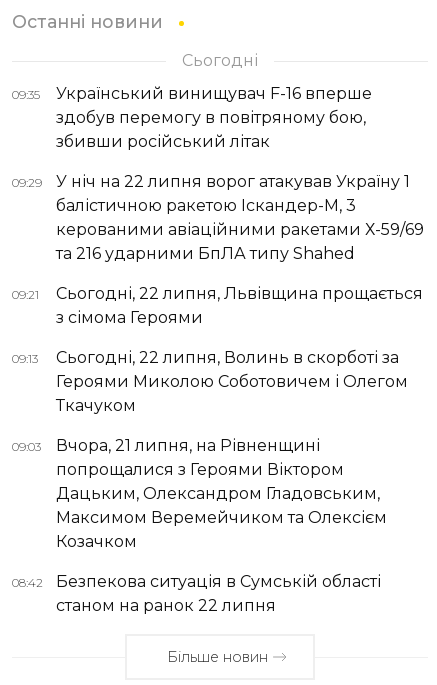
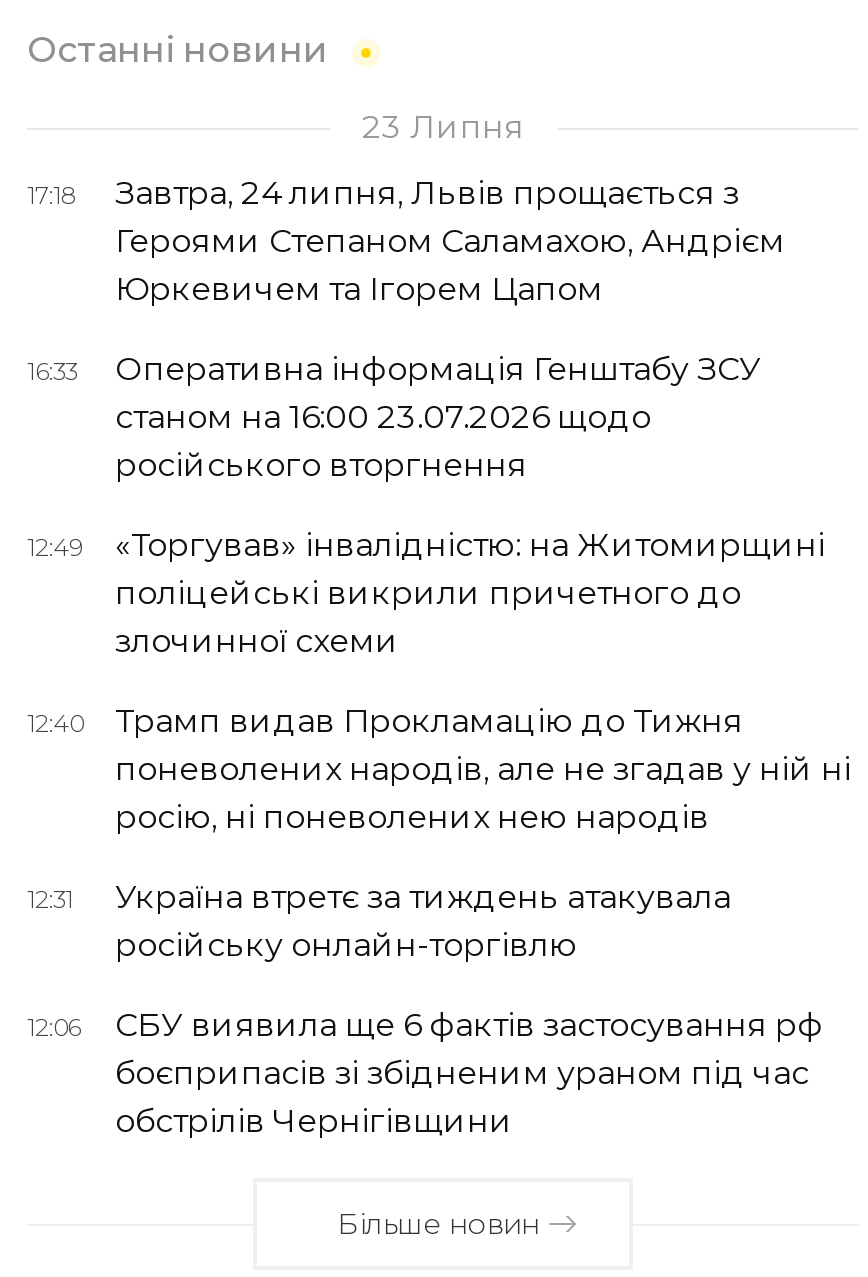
[182,51,258,70] Сьогодні -> [362,107,524,145] 23 Липня
[12,84,372,151] 09:35 | Український винищувач F-16 вперше | здобув перемогу в повітряному бою, | збивши російський літак -> [27,173,785,307] 17:18 | Завтра, 24 липня, Львів прощається з | Героями Степаном Саламахою, Андрієм | Юркевичем та Ігорем Цапом
[12,172,424,263] 09:29 | У ніч на 22 липня ворог атакував Україну 1 | балістичною ракетою Іскандер-М, 3 | керованими авіаційними ракетами Х-59/69 | та 216 ударними БпЛА типу Shahed -> [27,349,761,483] 16:33 | Оперативна інформація Генштабу ЗСУ | станом на 16:00 23.07.2026 щодо | російського вторгнення
[12,284,423,327] 09:21 | Сьогодні, 22 липня, Львівщина прощається | з сімома Героями -> [27,525,825,659] 12:49 | «Торгував» інвалідністю: на Житомирщині | поліцейські викрили причетного до | злочинної схеми
[12,348,408,415] 09:13 | Сьогодні, 22 липня, Волинь в скорботі за | Героями Миколою Соботовичем і Олегом | Ткачуком -> [27,701,851,835] 12:40 | Трамп видав Прокламацію до Тижня | поневолених народів, але не згадав у ній ні | росію, ні поневолених нею народів
[12,436,387,551] 09:03 | Вчора, 21 липня, на Рівненщині | попрощалися з Героями Віктором | Дацьким, Олександром Гладовським, | Максимом Веремейчиком та Олексієм | Козачком -> [27,877,731,963] 12:31 | Україна втретє за тиждень атакувала | російську онлайн-торгівлю
[12,572,381,615] 08:42 | Безпекова ситуація в Сумській області | станом на ранок 22 липня -> [27,1005,823,1139] 12:06 | СБУ виявила ще 6 фактів застосування рф | боєприпасів зі збідненим ураном під час | обстрілів Чернігівщини

